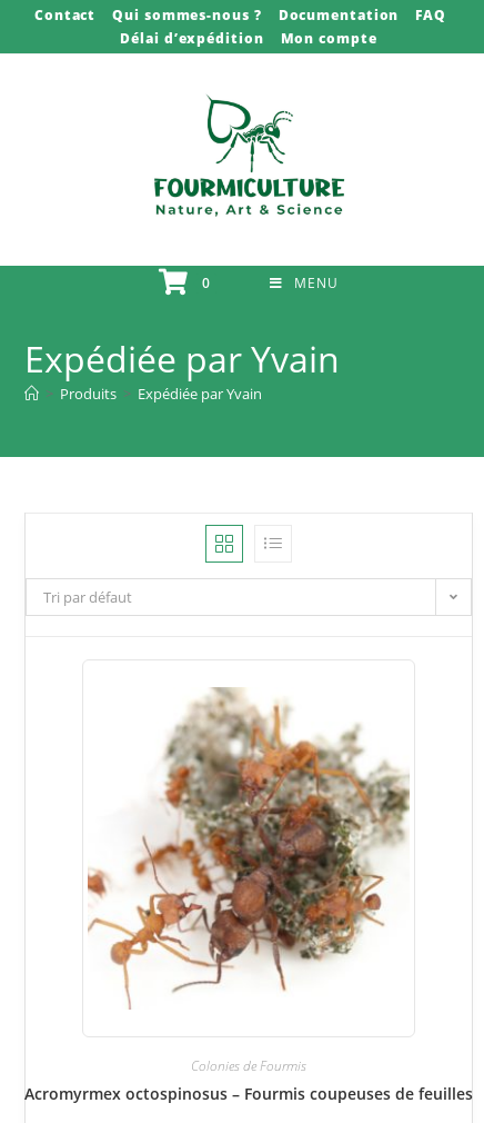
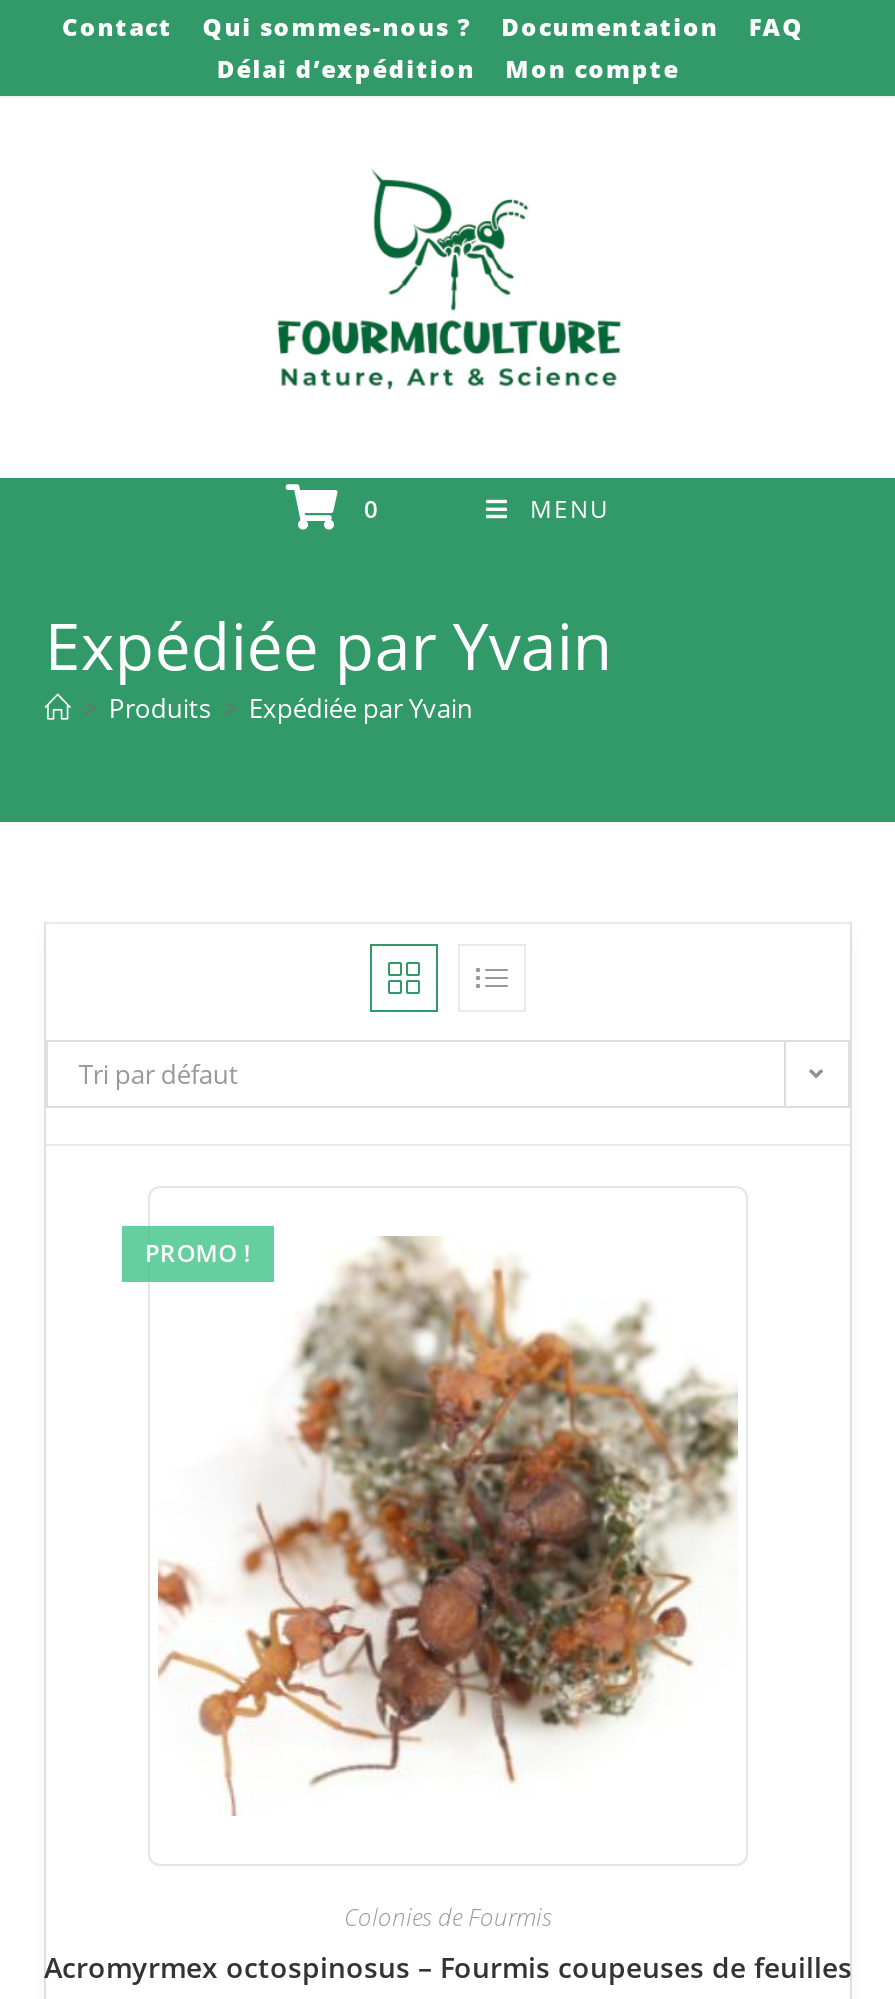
none -> [145,1235,251,1269] PROMO !

